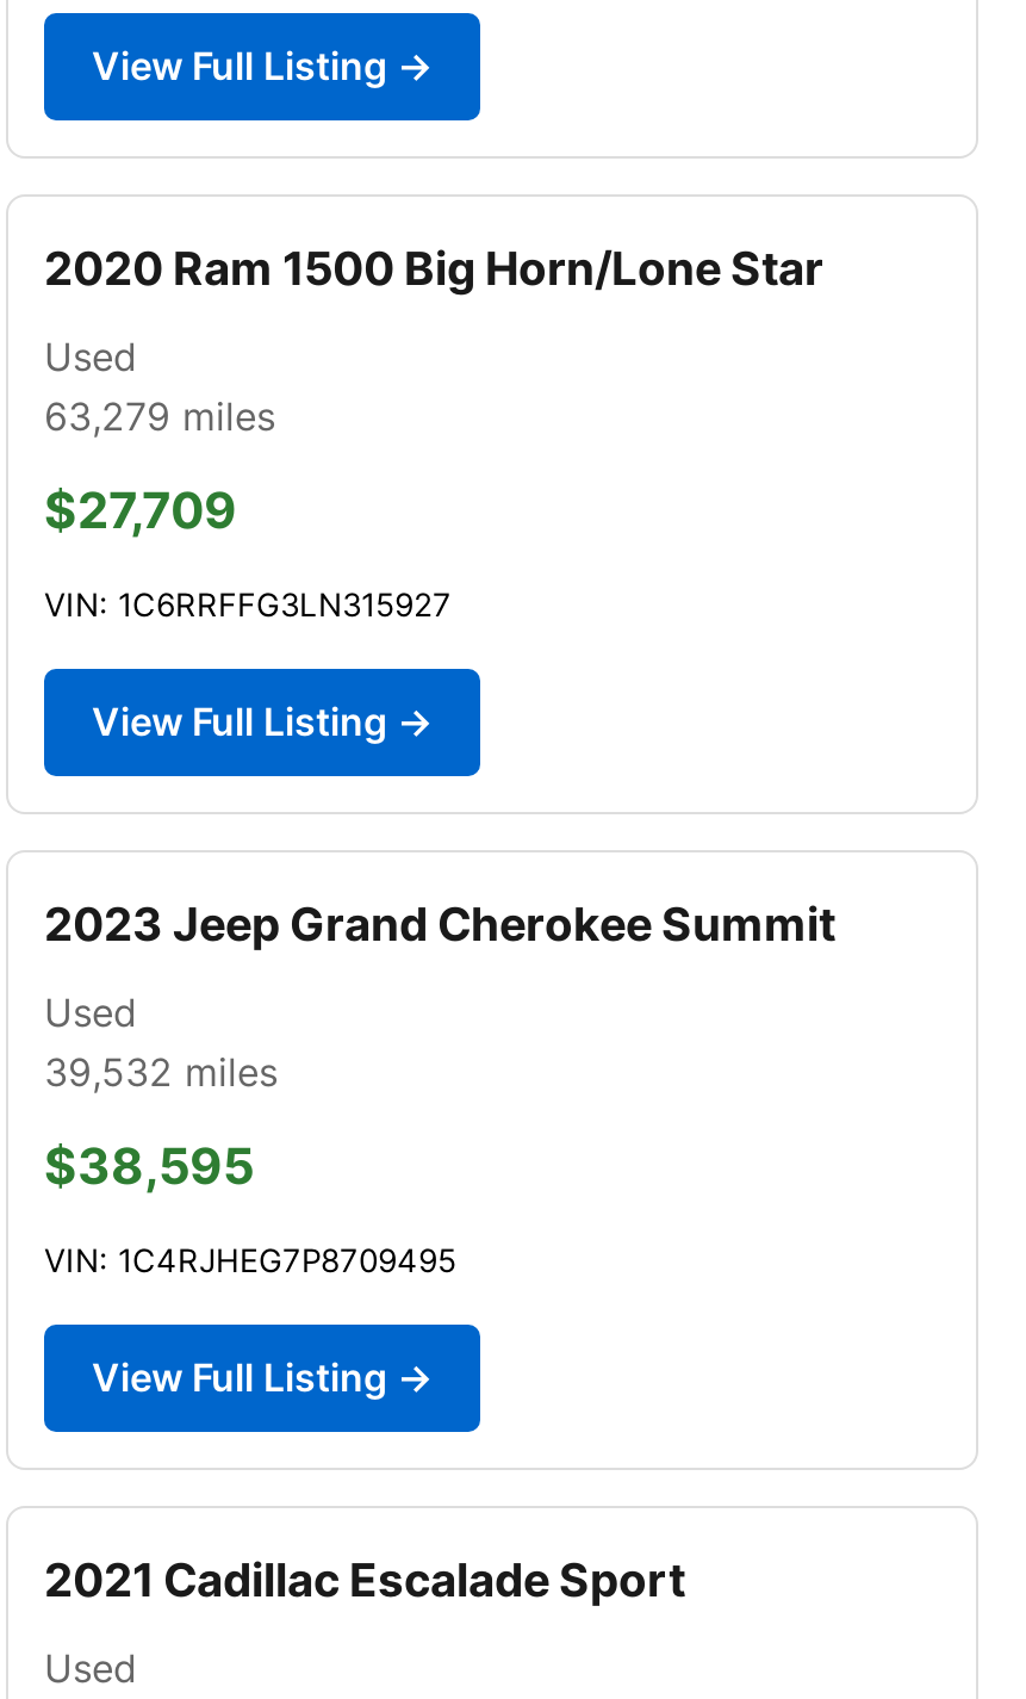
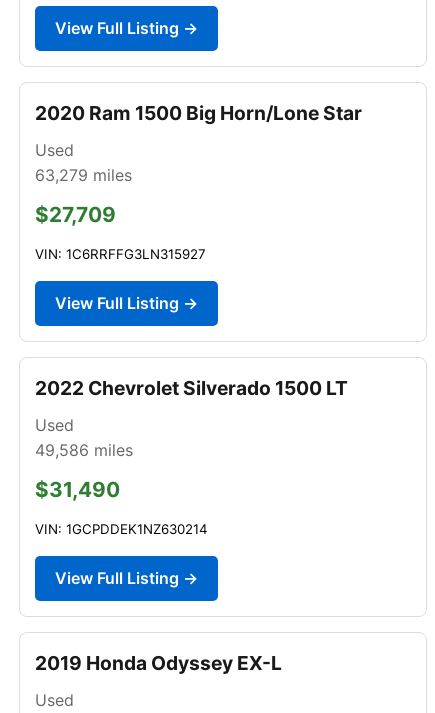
[44,895,835,952] 2023 Jeep Grand Cherokee Summit -> [35,376,348,400] 2022 Chevrolet Silverado 1500 LT
[44,1048,278,1095] 39,532 miles -> [35,440,133,460] 49,586 miles
[44,1136,254,1196] $38,595 -> [35,477,120,502] $31,490
[44,1241,456,1279] VIN: 1C4RJHEG7P8709495 -> [35,521,208,537] VIN: 1GCPDDEK1NZ630214
[44,1551,685,1608] 2021 Cadillac Escalade Sport -> [35,651,282,675] 2019 Honda Odyssey EX-L

